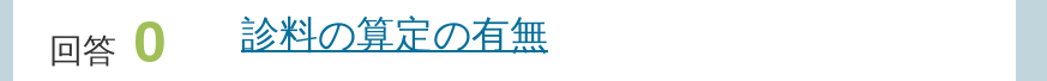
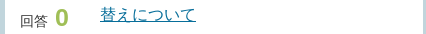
[241,14,548,55] 診料の算定の有無 -> [100,6,196,23] 替えについて

